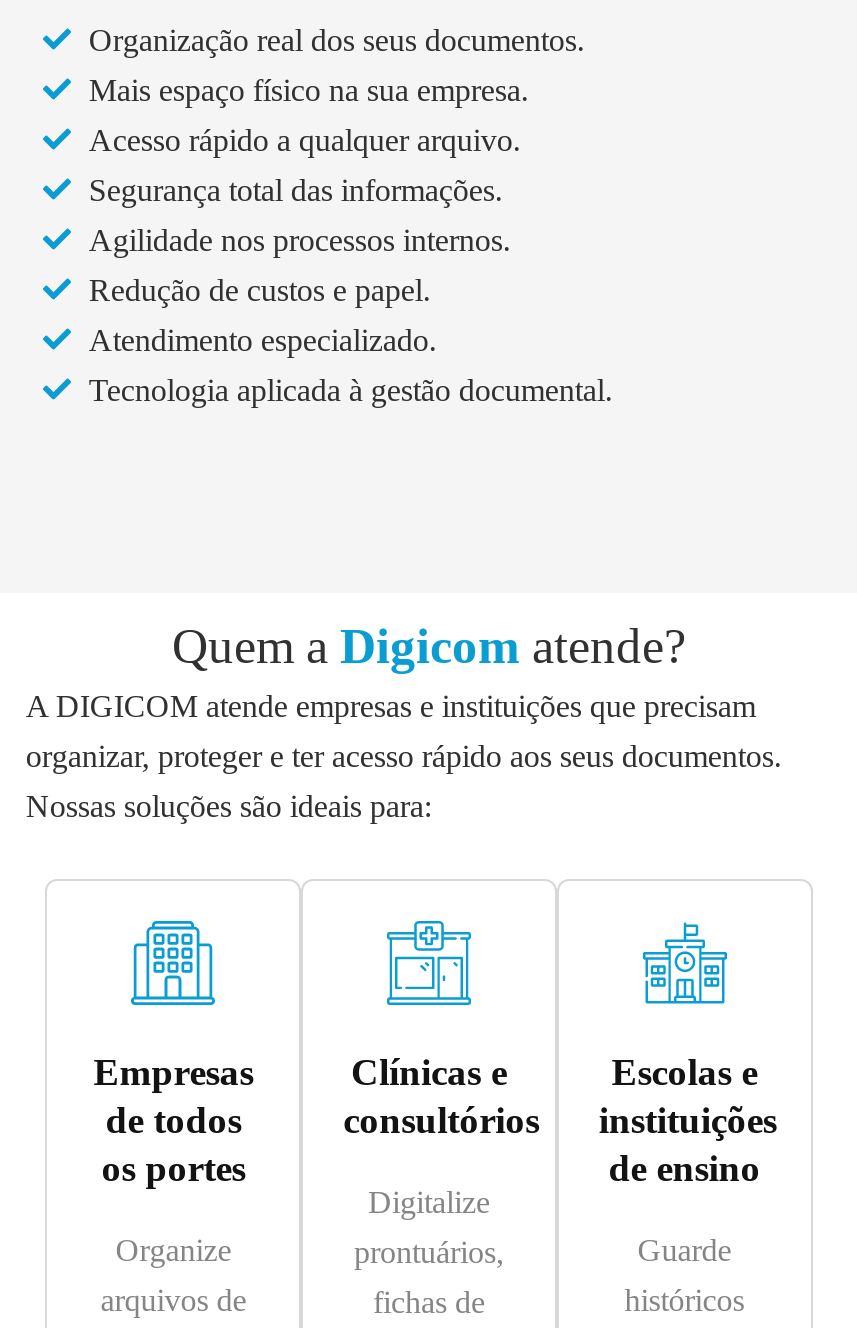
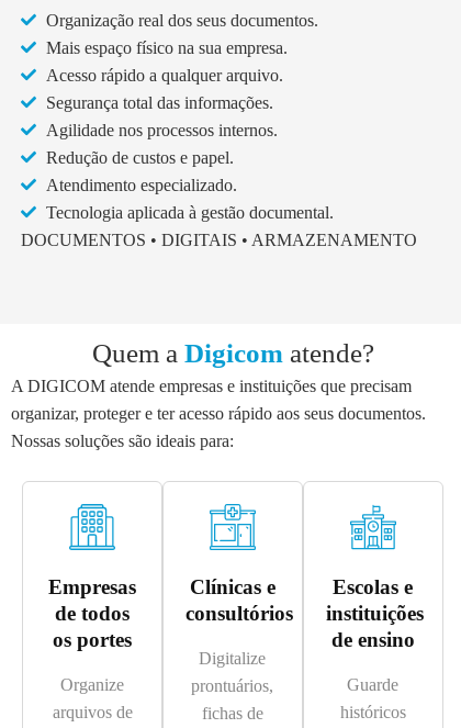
none -> [21,230,418,249] DOCUMENTOS • DIGITAIS • ARMAZENAMENTO

